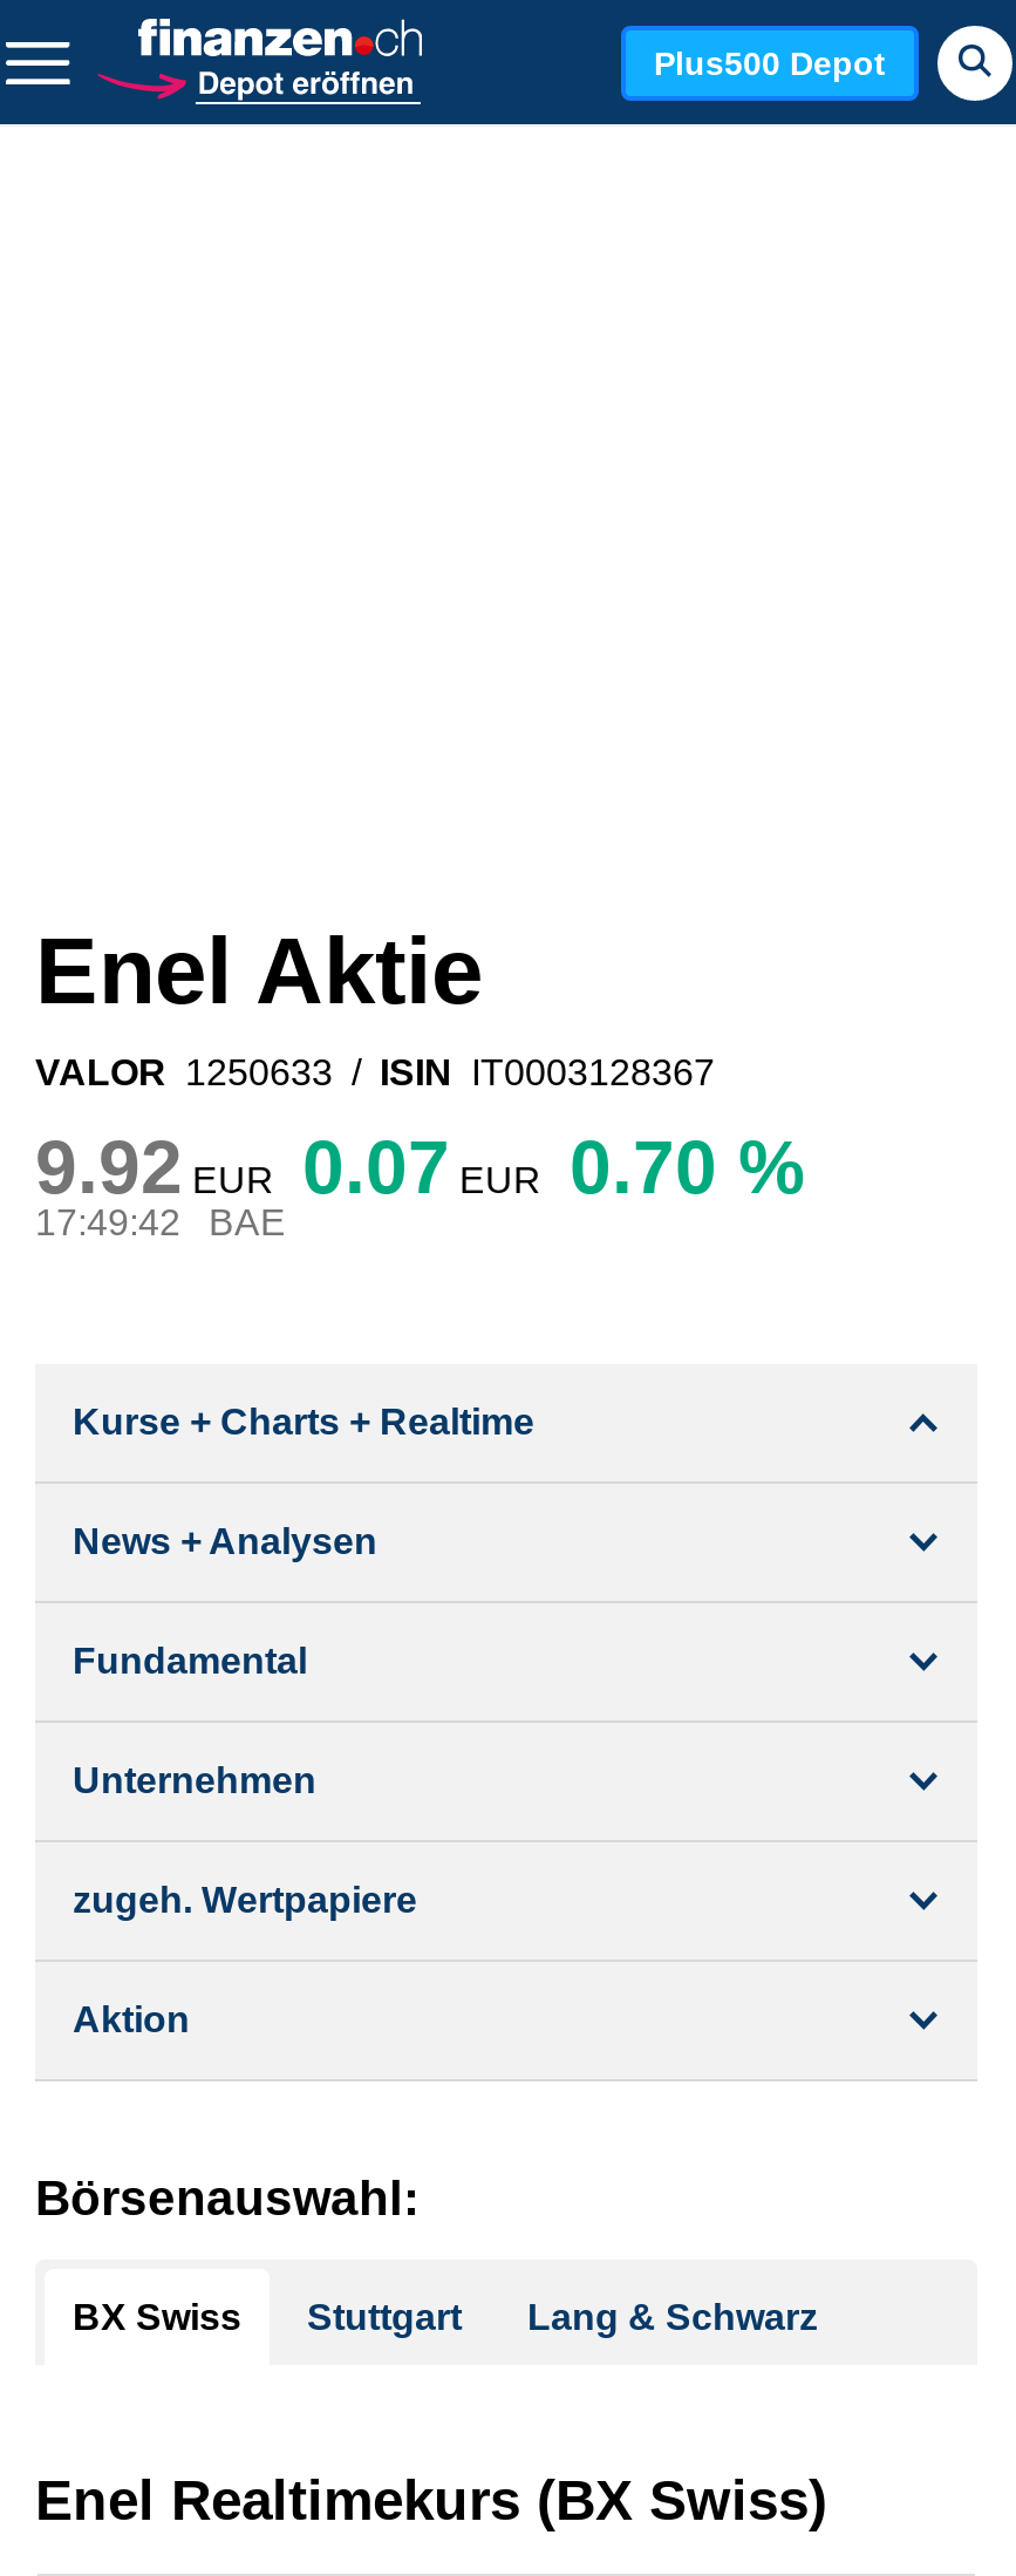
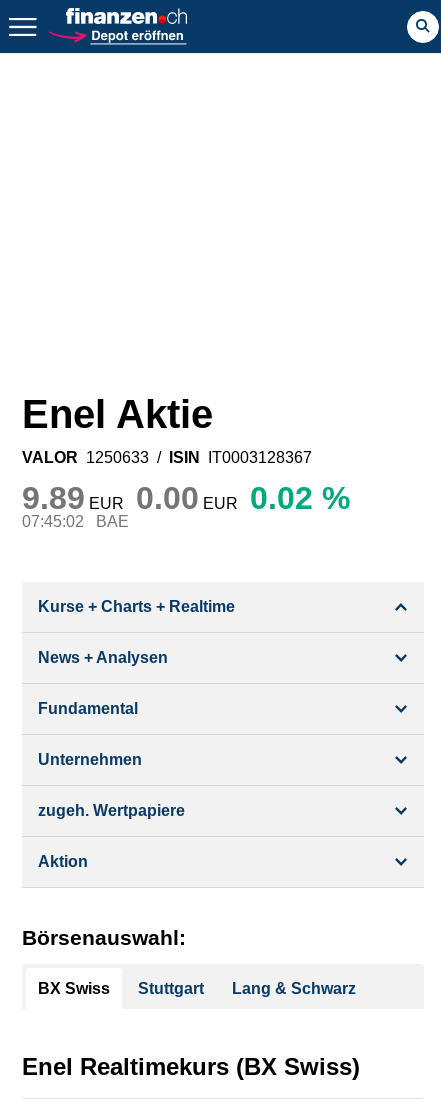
[654,43,886,81] Plus500 Depot -> none
[35,1125,804,1209] 9.92 EUR 0.07 EUR 0.70 % -> [22,480,350,516] 9.89 EUR 0.00 EUR 0.02 %
[35,1202,286,1242] 17:49:42 BAE -> [22,513,129,530] 07:45:02 BAE

